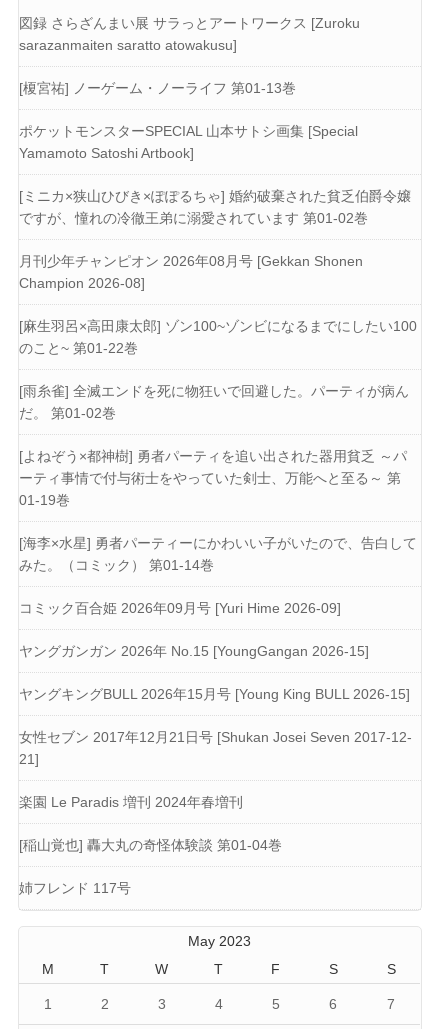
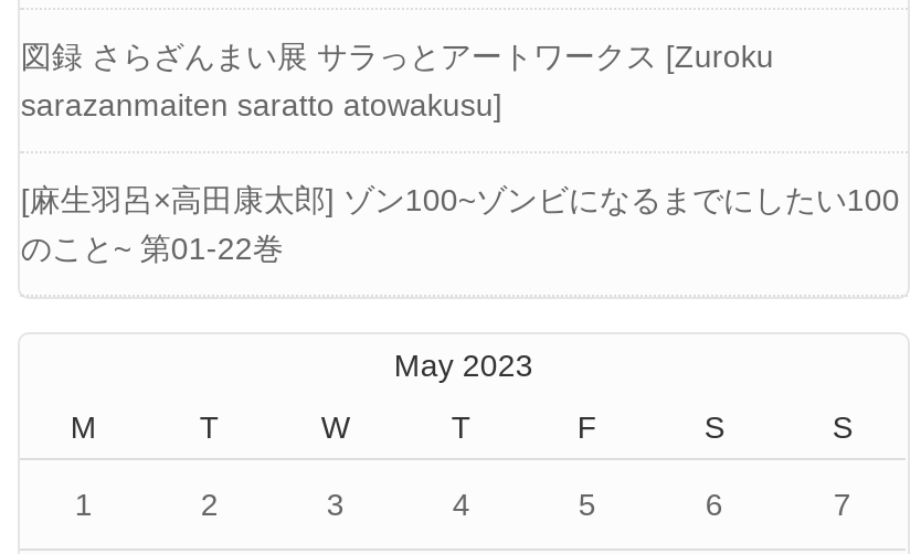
[19,80,411,291] [榎宮祐] ノーゲーム・ノーライフ 第01-13巻 | ポケットモンスターSPECIAL 山本サトシ画集 [Special | Yamamoto Satoshi Artbook] | [ミニカ×狭山ひびき×ぽぽるちゃ] 婚約破棄された貧乏伯爵令嬢 | ですが、憧れの冷徹王弟に溺愛されています 第01-02巻 | 月刊少年チャンピオン 2026年08月号 [Gekkan Shonen | Champion 2026-08] -> none
[19,383,417,896] [雨糸雀] 全滅エンドを死に物狂いで回避した。パーティが病ん | だ。 第01-02巻 | [よねぞう×都神樹] 勇者パーティを追い出された器用貧乏 ～パ | ーティ事情で付与術士をやっていた剣士、万能へと至る～ 第 | 01-19巻 | [海李×水星] 勇者パーティーにかわいい子がいたので、告白して | みた。（コミック） 第01-14巻 | コミック百合姫 2026年09月号 [Yuri Hime 2026-09] | ヤングガンガン 2026年 No.15 [YoungGangan 2026-15] | ヤングキングBULL 2026年15月号 [Young King BULL 2026-15] | 女性セブン 2017年12月21日号 [Shukan Josei Seven 2017-12- | 21] | 楽園 Le Paradis 増刊 2024年春増刊 | [稲山覚也] 轟大丸の奇怪体験談 第01-04巻 | 姉フレンド 117号 -> none

